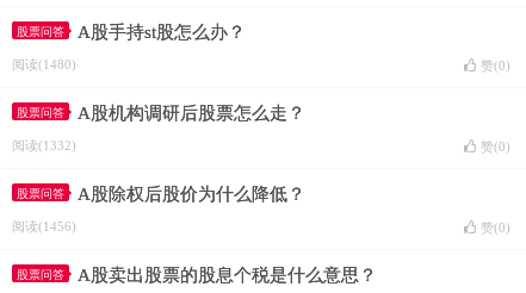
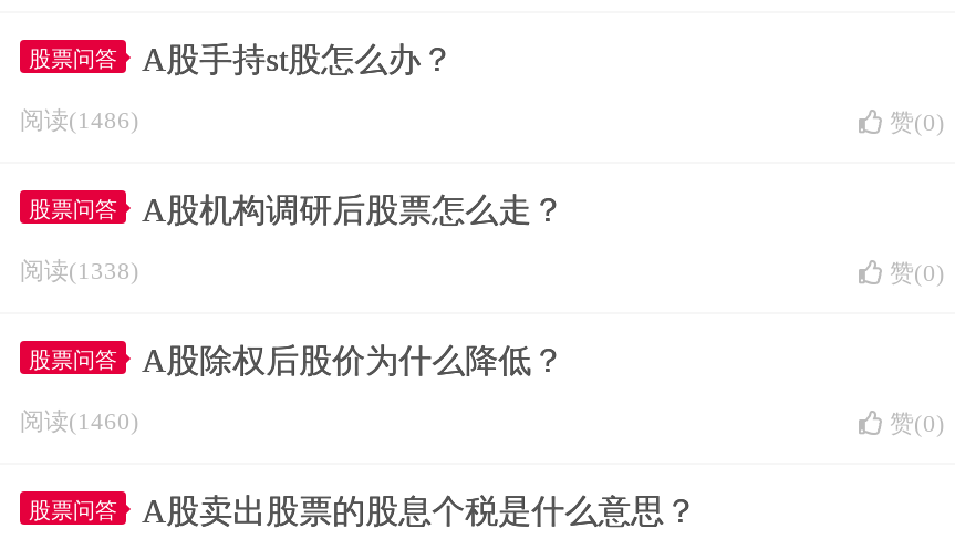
[12,57,76,71] 阅读(1480) -> [20,106,139,133] 阅读(1486)
[12,138,76,152] 阅读(1332) -> [20,257,139,283] 阅读(1338)
[12,219,76,233] 阅读(1456) -> [20,407,139,434] 阅读(1460)

